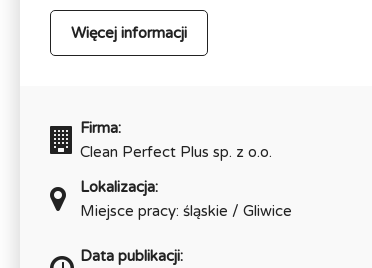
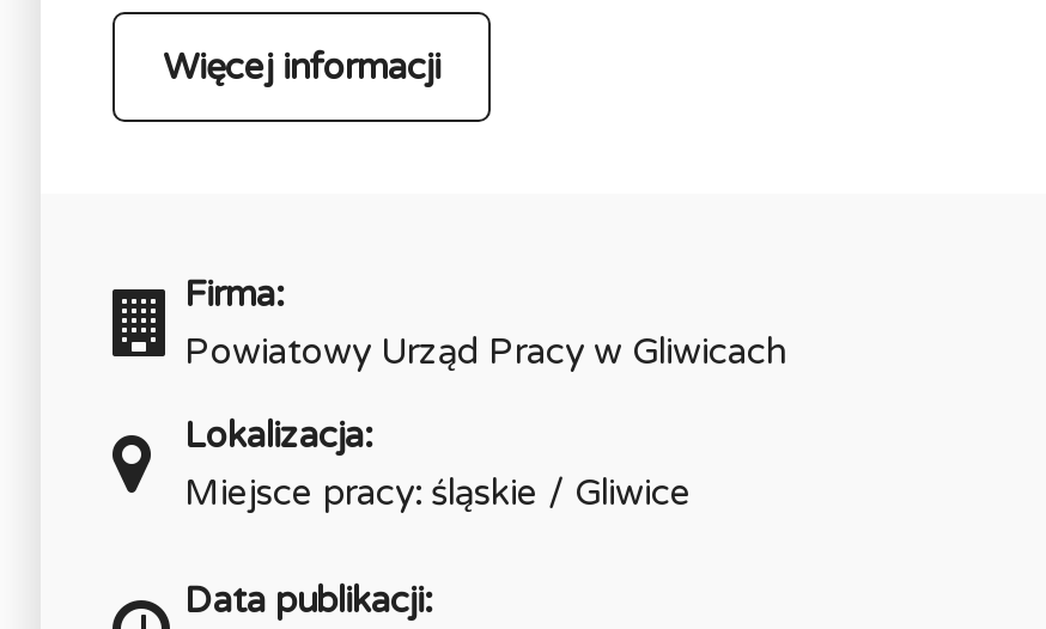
[80,143,272,161] Clean Perfect Plus sp. z o.o. -> [184,331,785,374] Powiatowy Urząd Pracy w Gliwicach

